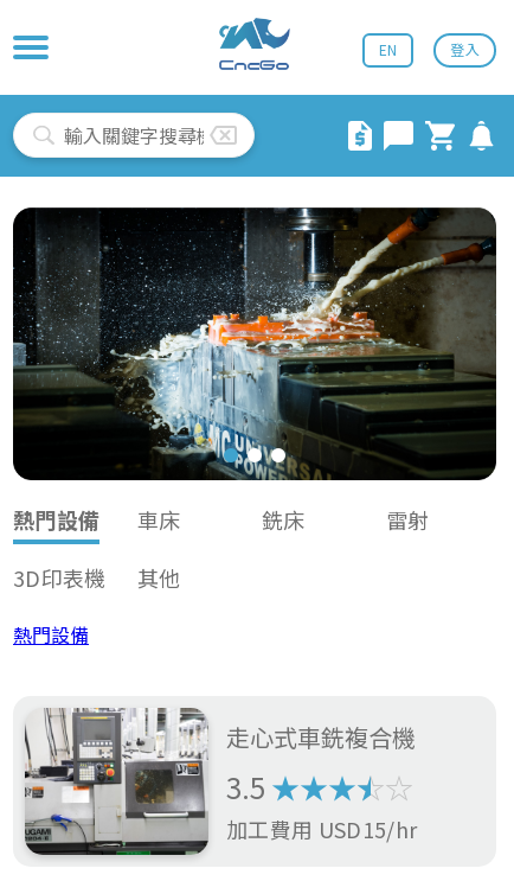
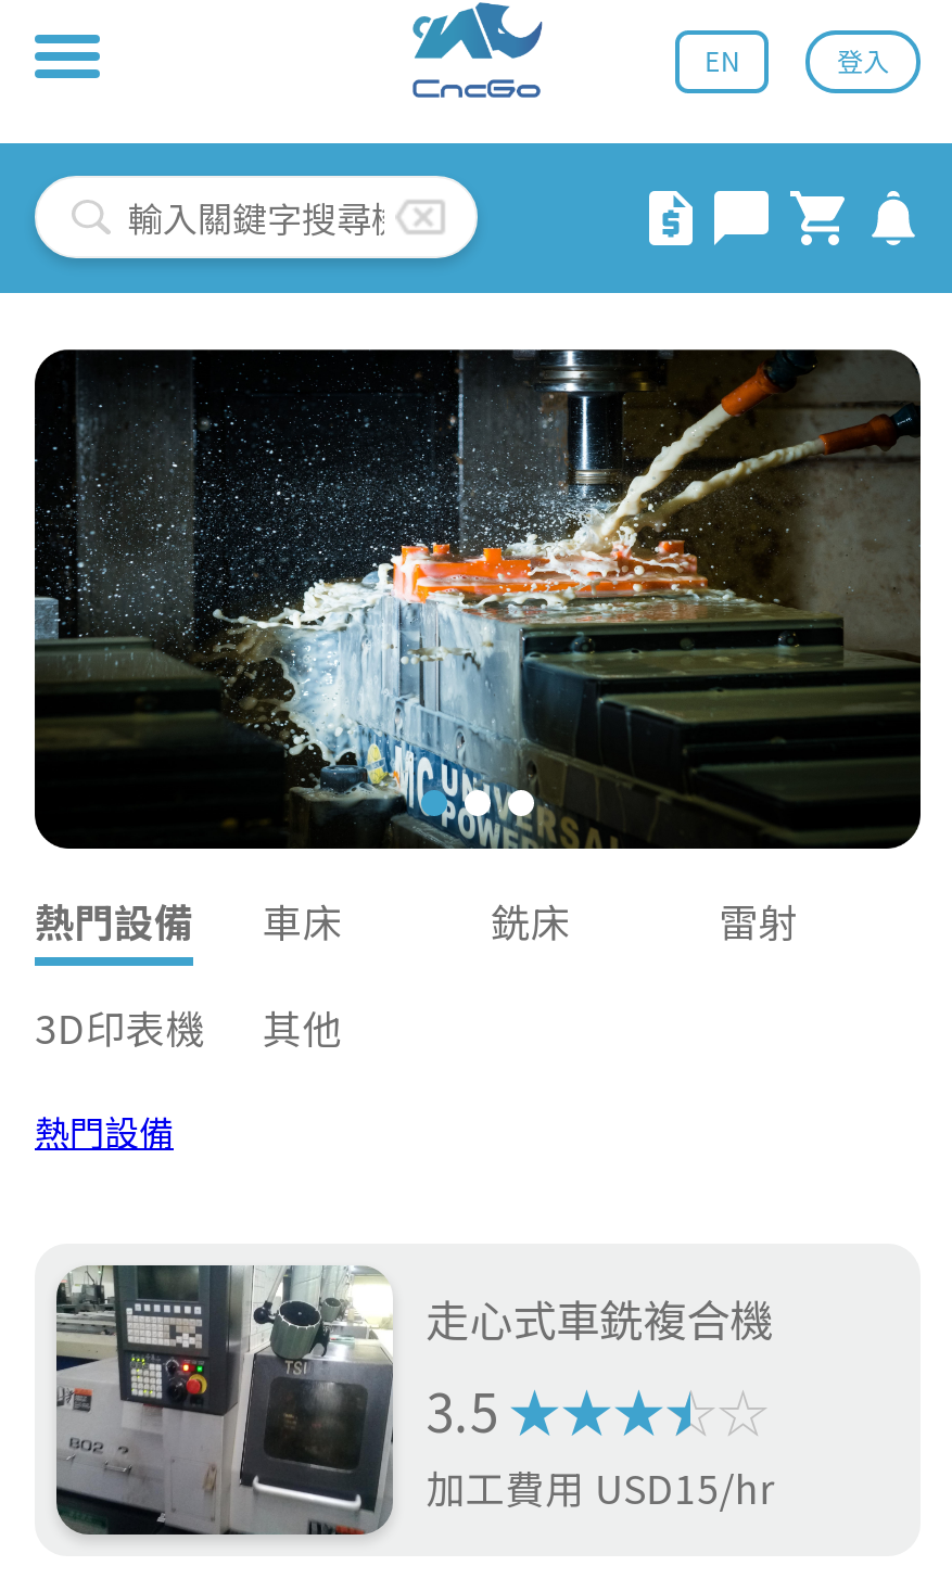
[25,707,208,855] [image] -> [54,1263,395,1535] [image]

